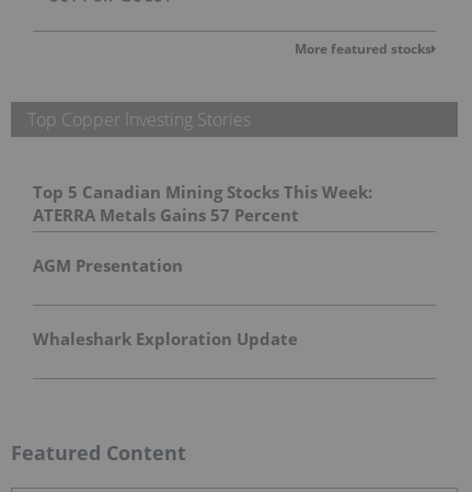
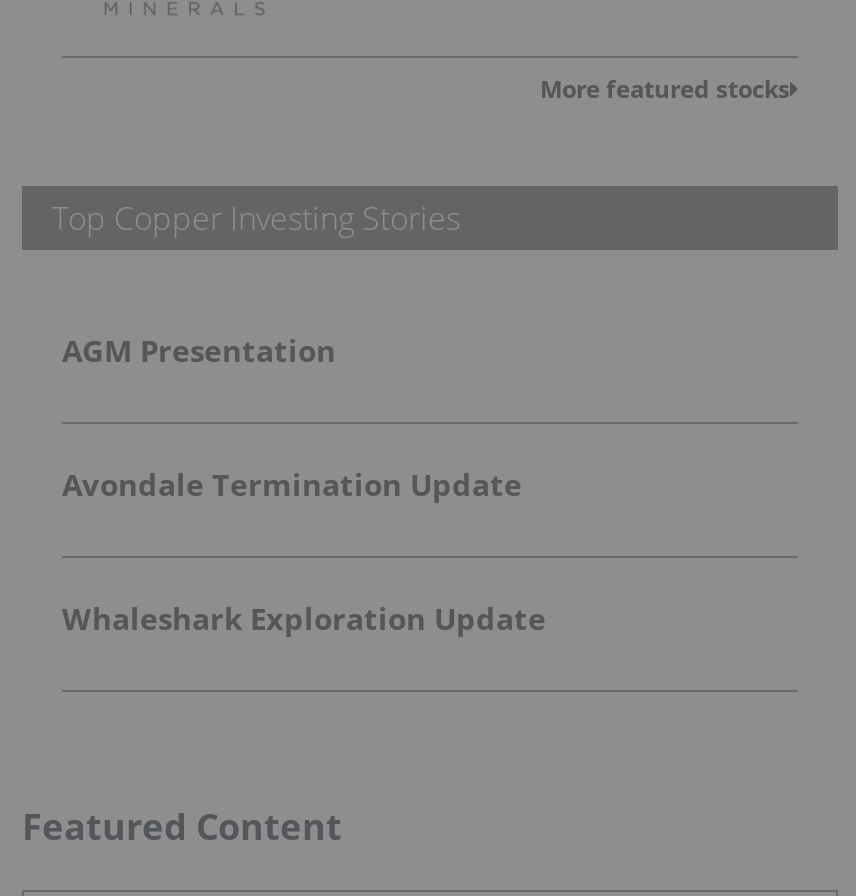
[33,181,372,226] Top 5 Canadian Mining Stocks This Week: | ATERRA Metals Gains 57 Percent -> none
moved [33,254,183,276] -> [62,330,336,370]: AGM Presentation
none -> [62,464,522,504] Avondale Termination Update

